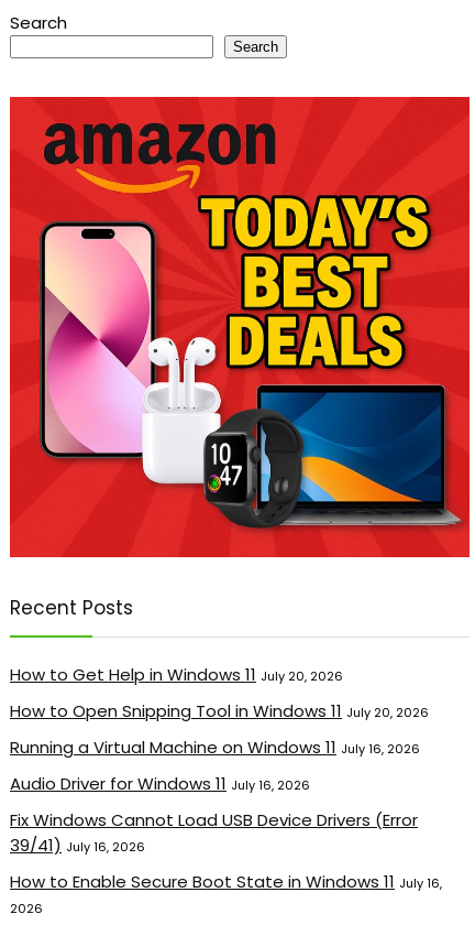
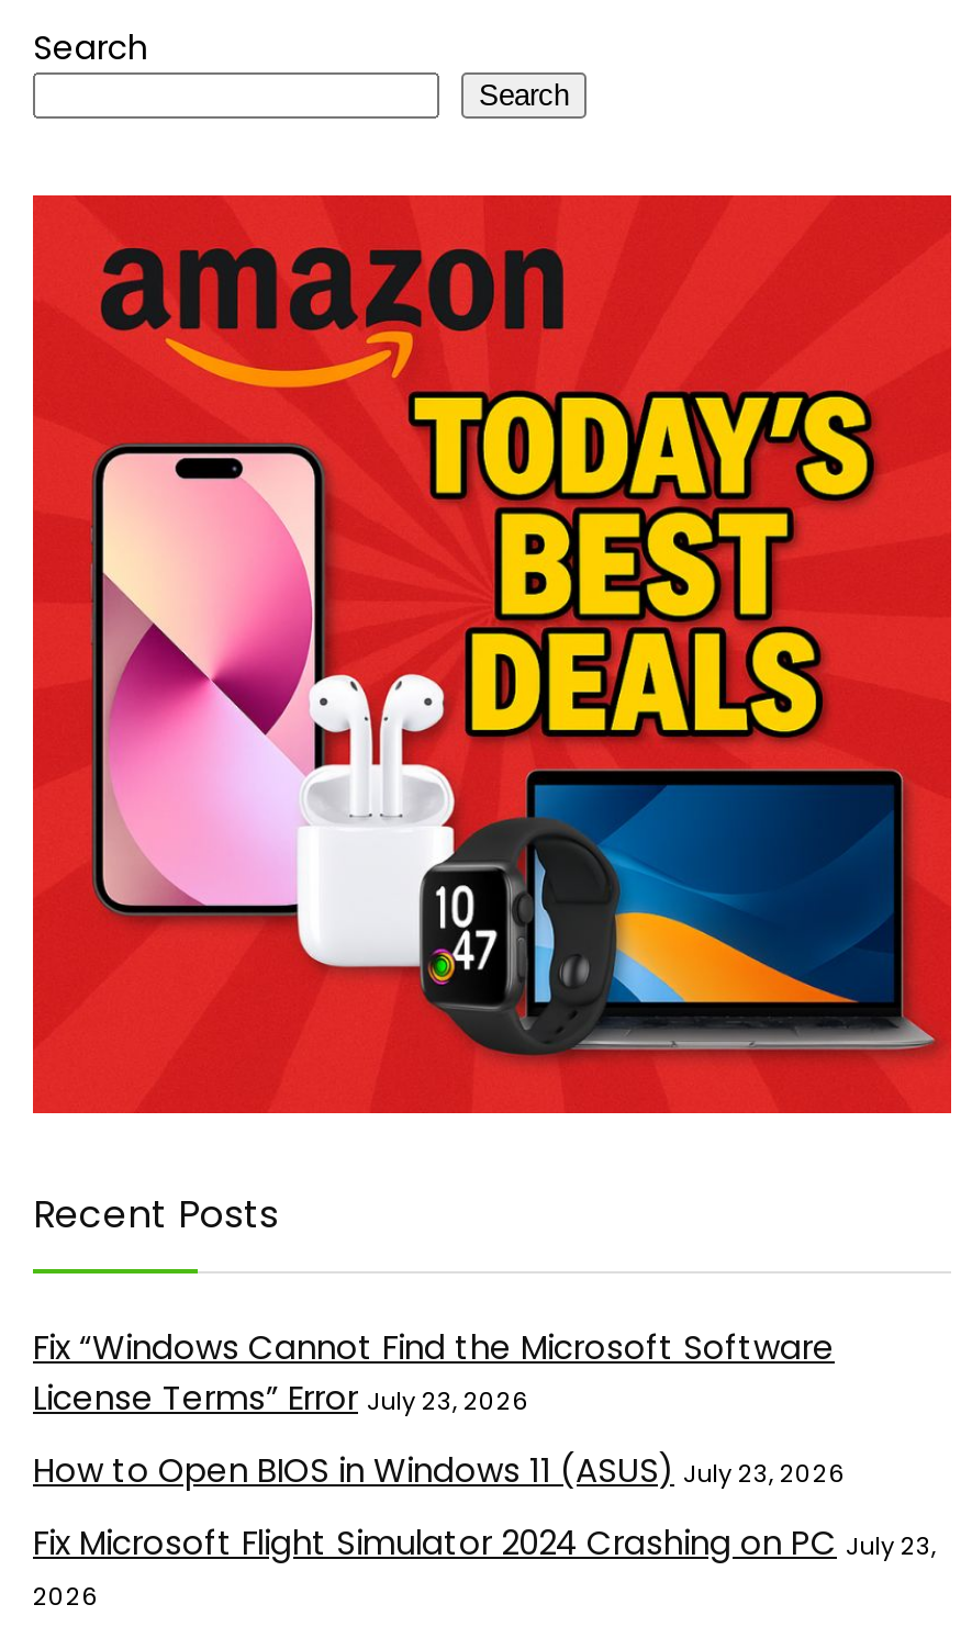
[10,663,442,894] How to Get Help in Windows 11 July 20, 2026 | How to Open Snipping Tool in Windows 11 July 20, 2026 | Running a Virtual Machine on Windows 11 July 16, 2026 | Audio Driver for Windows 11 July 16, 2026 | Fix Windows Cannot Load USB Device Drivers (Error | 39/41) July 16, 2026 | How to Enable Secure Boot State in Windows 11 July 16, -> [33,1323,936,1564] Fix “Windows Cannot Find the Microsoft Software | License Terms” Error July 23, 2026 | How to Open BIOS in Windows 11 (ASUS) July 23, 2026 | Fix Microsoft Flight Simulator 2024 Crashing on PC July 23,

